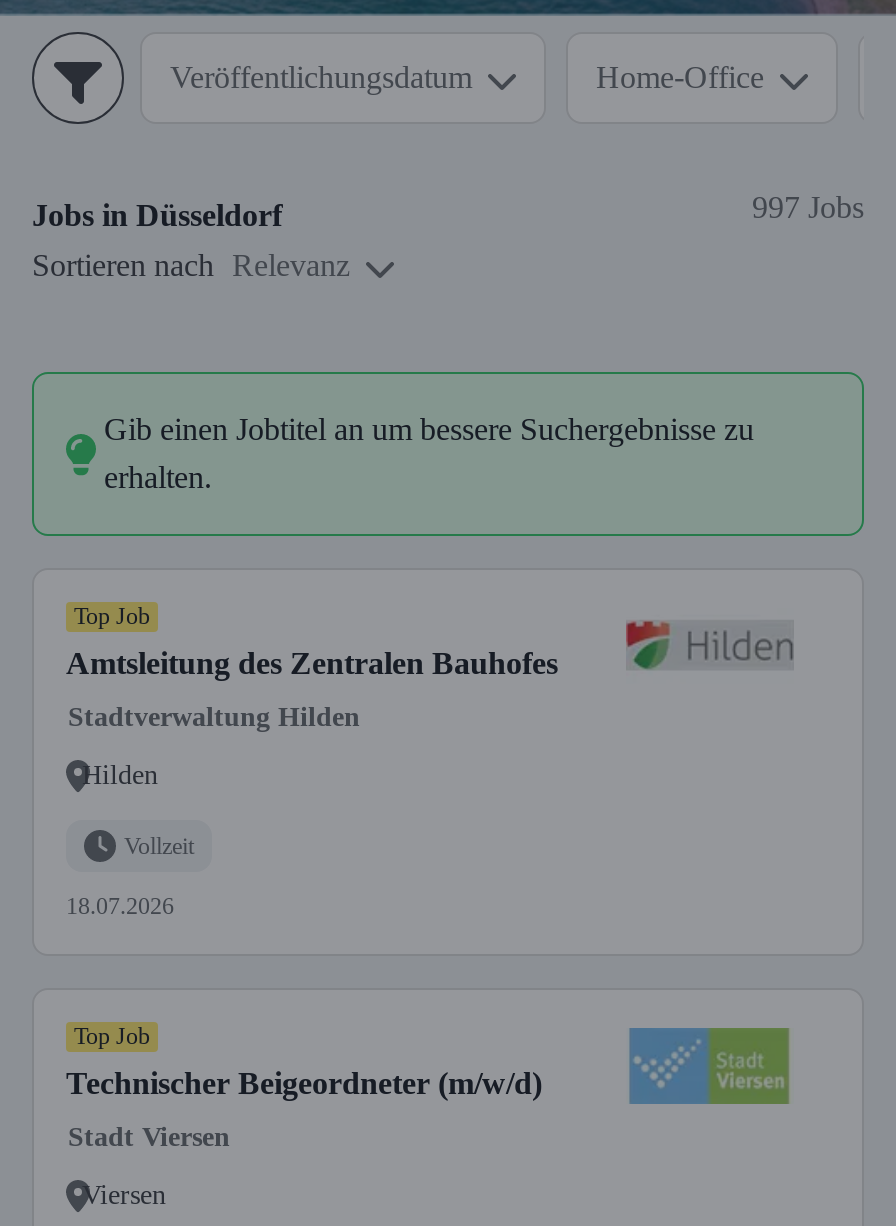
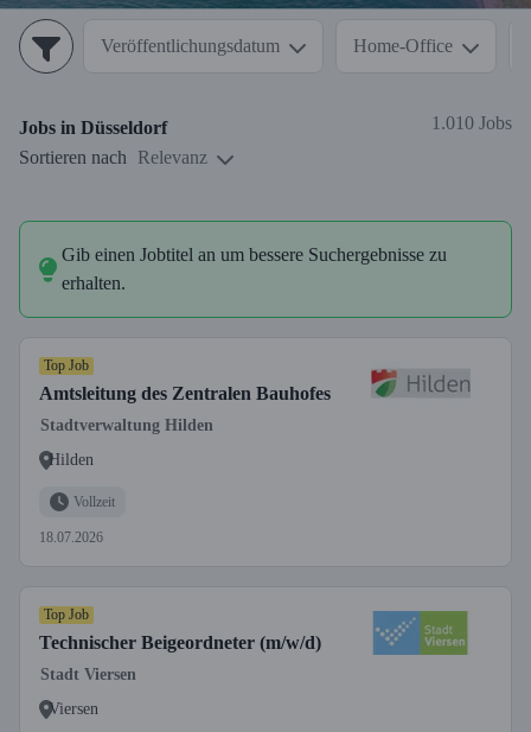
[752,190,864,224] 997 Jobs -> [431,113,512,133] 1.010 Jobs

